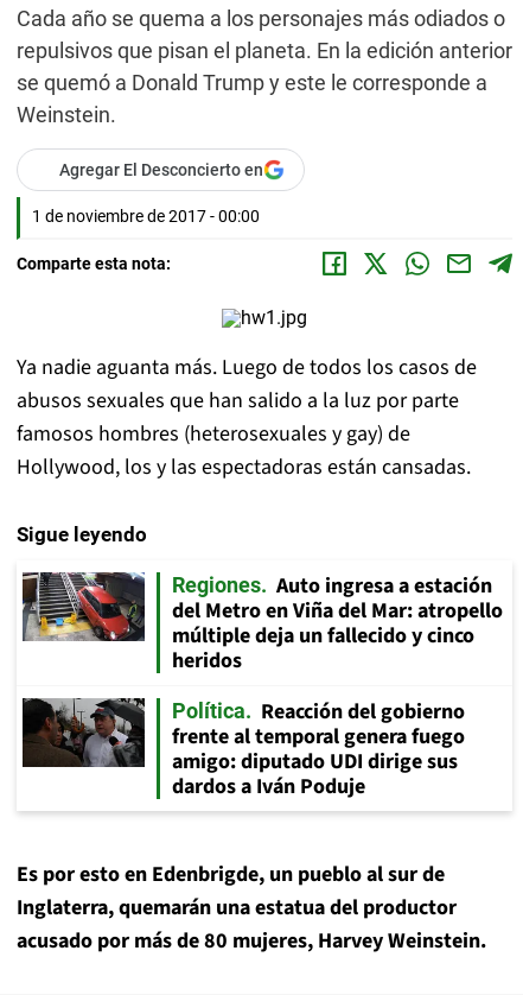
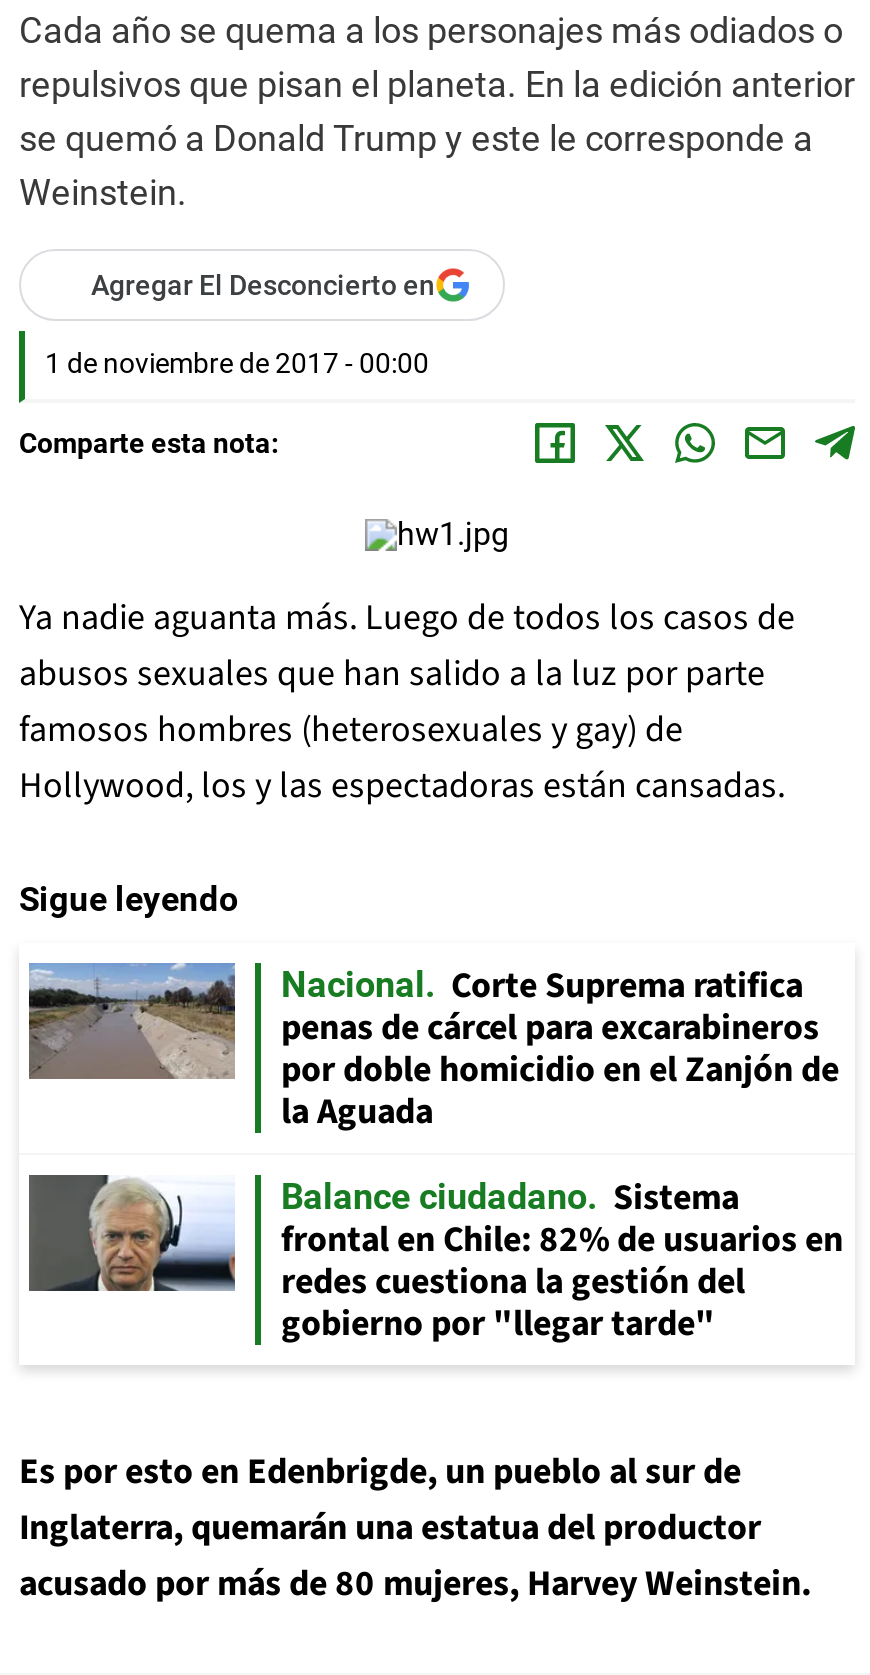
[21,571,503,676] [image] | Regiones | Auto ingresa a estación | del Metro en Viña del Mar: atropello | múltiple deja un fallecido y cinco | heridos -> [27,961,839,1137] [image] | Nacional | Corte Suprema ratifica | penas de cárcel para excarabineros | por doble homicidio en el Zanjón de | la Aguada
[21,697,465,801] [image] | Política | Reacción del gobierno | frente al temporal genera fuego | amigo: diputado UDI dirige sus | dardos a Iván Poduje -> [27,1173,843,1349] [image] | Balance ciudadano | Sistema | frontal en Chile: 82% de usuarios en | redes cuestiona la gestión del | gobierno por "llegar tarde"

